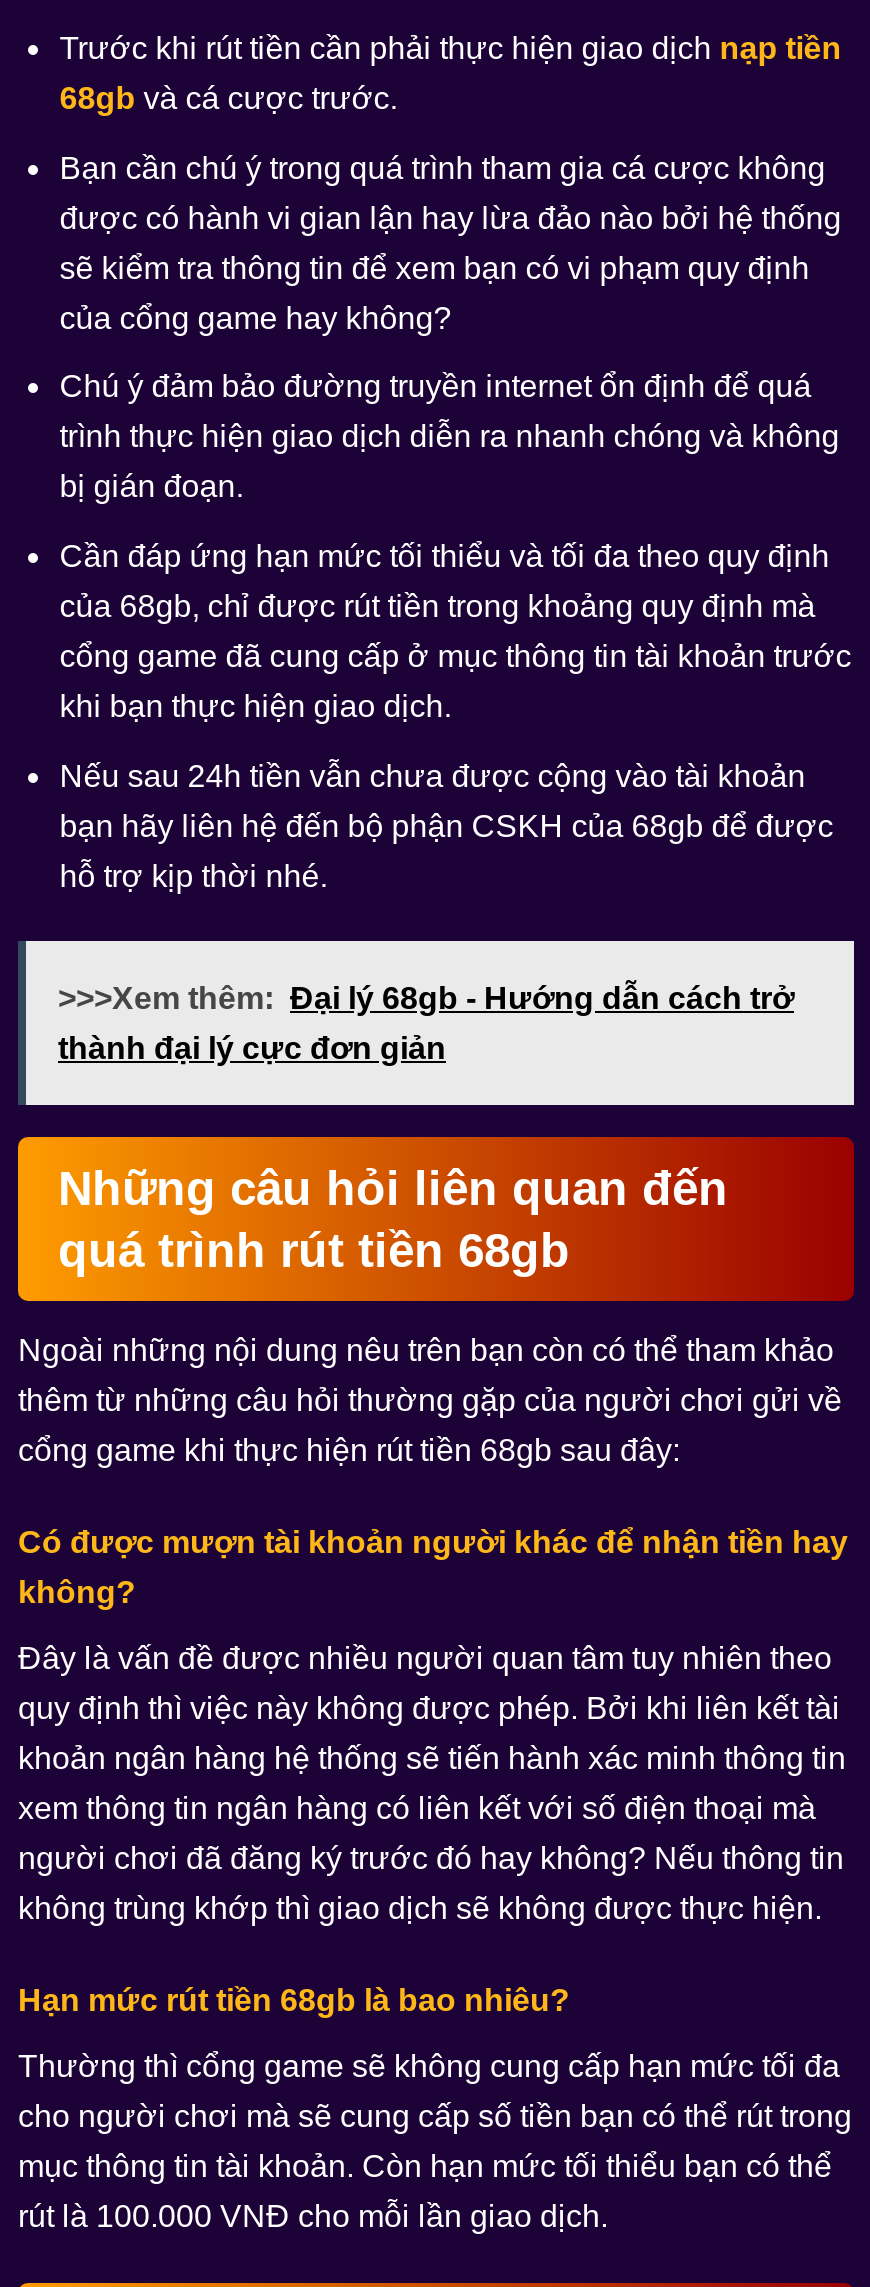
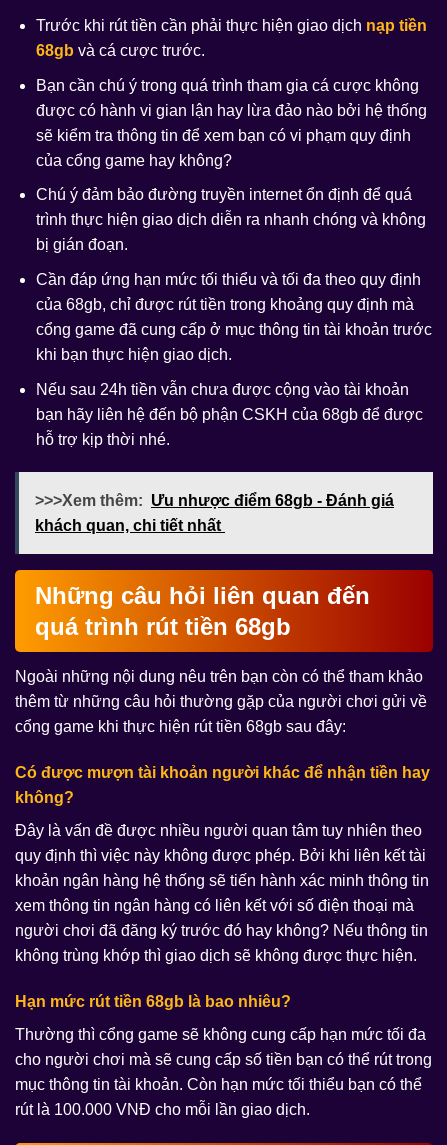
[58,982,794,1016] >>>Xem thêm: Đại lý 68gb - Hướng dẫn cách trở -> [35,492,394,509] >>>Xem thêm: Ưu nhược điểm 68gb - Đánh giá
[58,1032,446,1066] thành đại lý cực đơn giản -> [35,517,225,534] khách quan, chi tiết nhất

